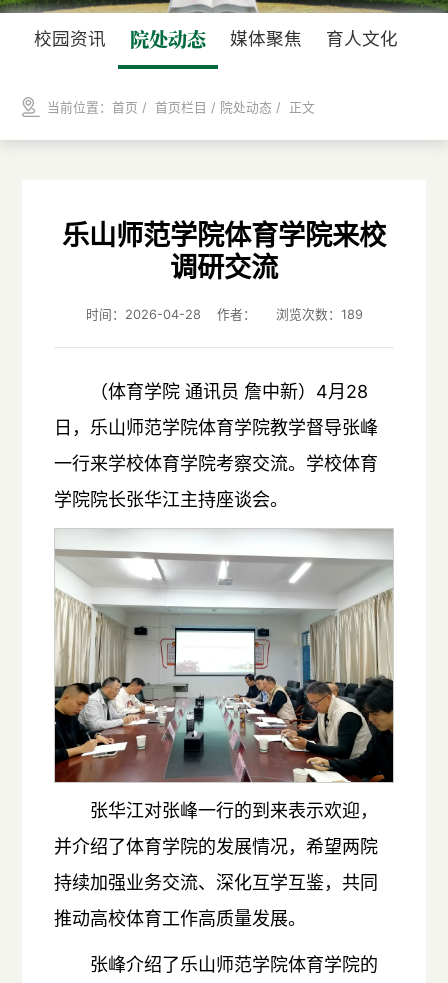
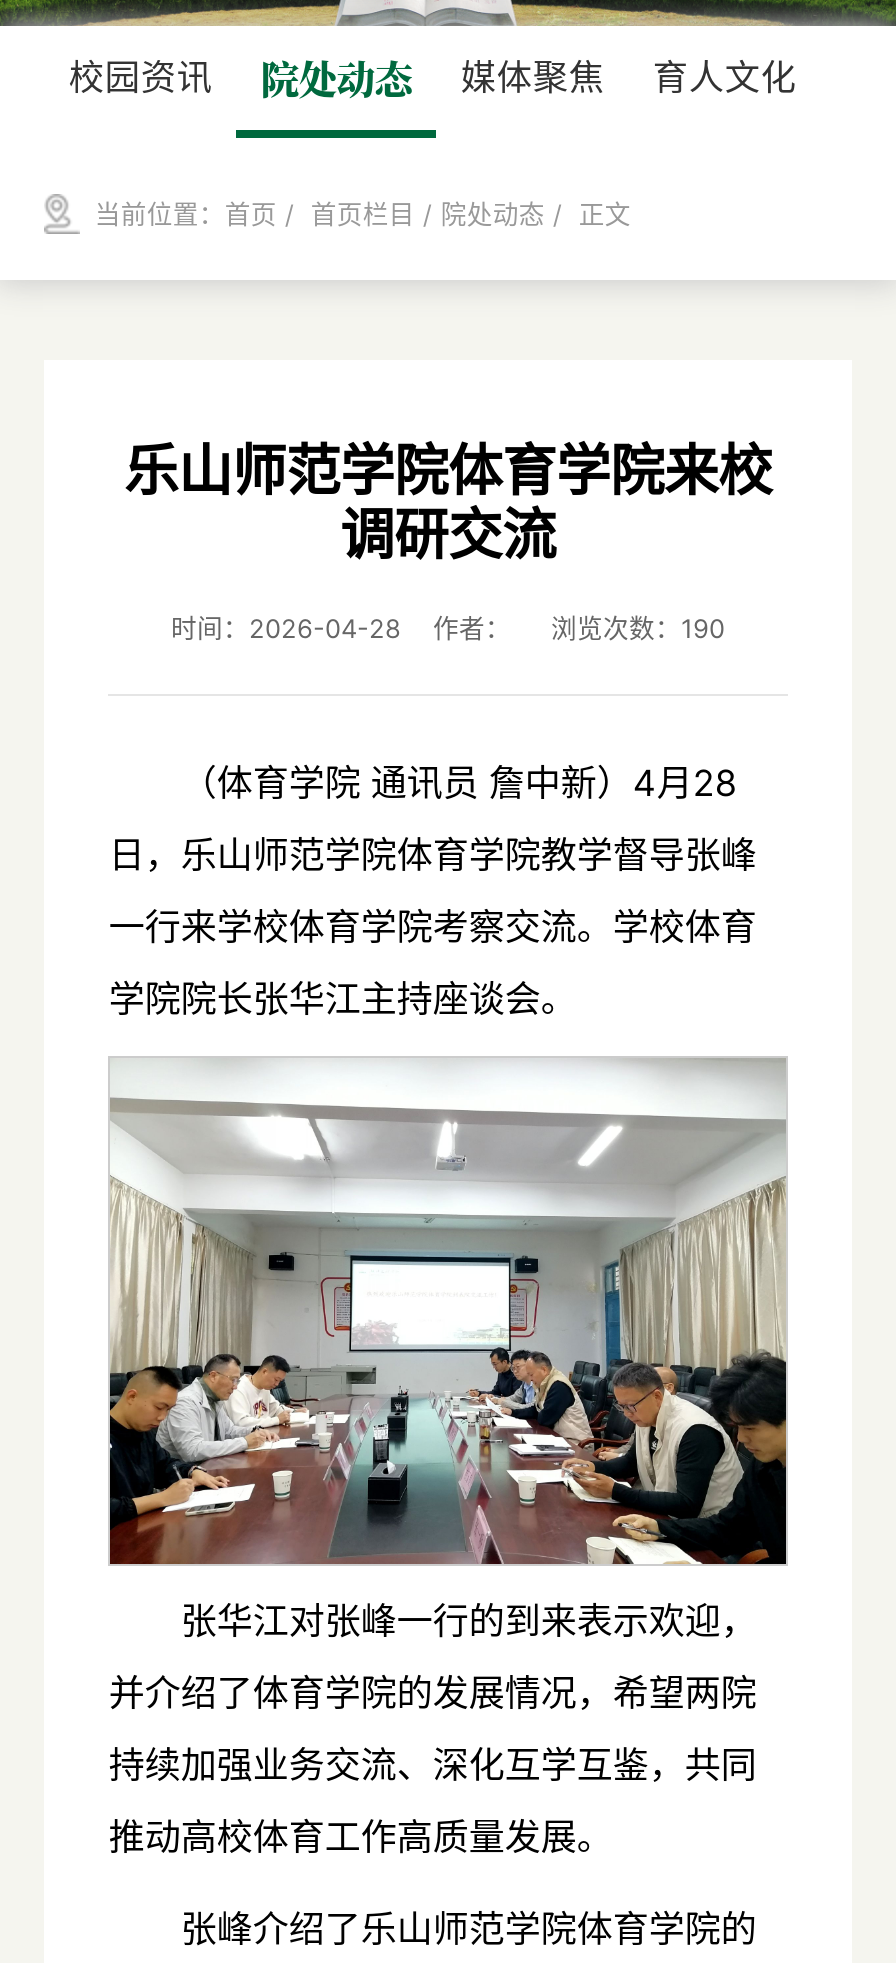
[85,307,362,322] 时间：2026-04-28 作者： 浏览次数：189 -> [171,615,725,645] 时间：2026-04-28 作者： 浏览次数：190

